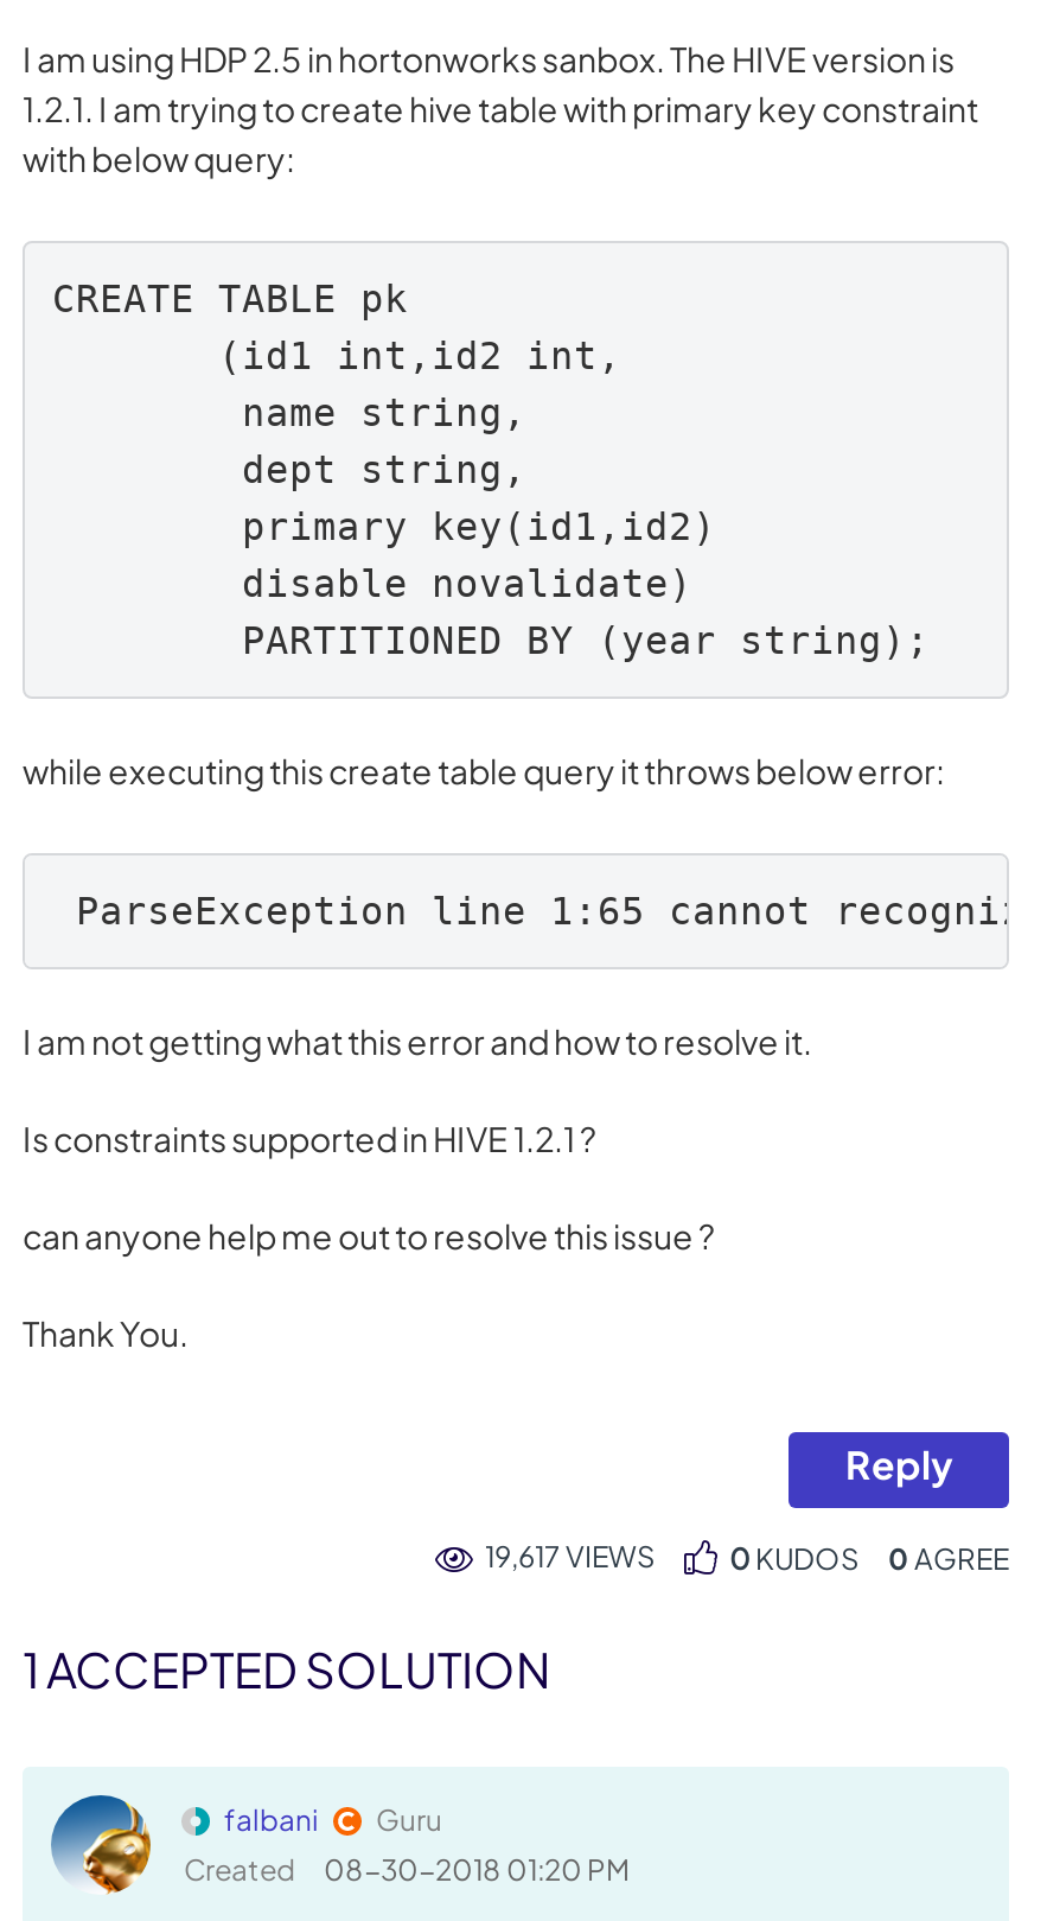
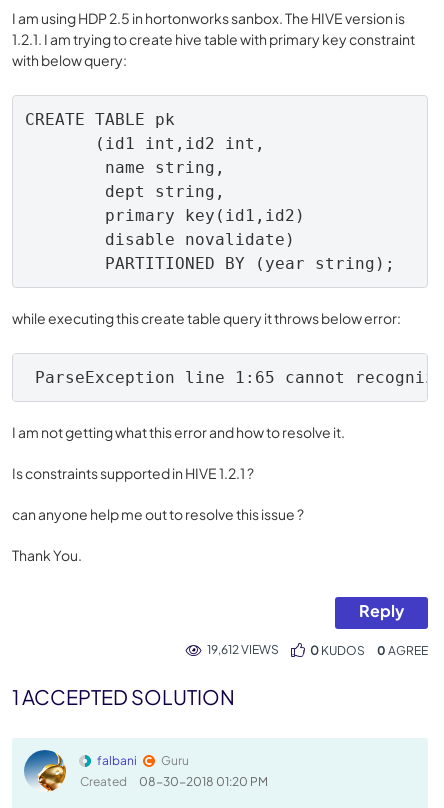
[485,1539,656,1575] 19,617 VIEWS -> [207,642,279,657] 19,612 VIEWS

